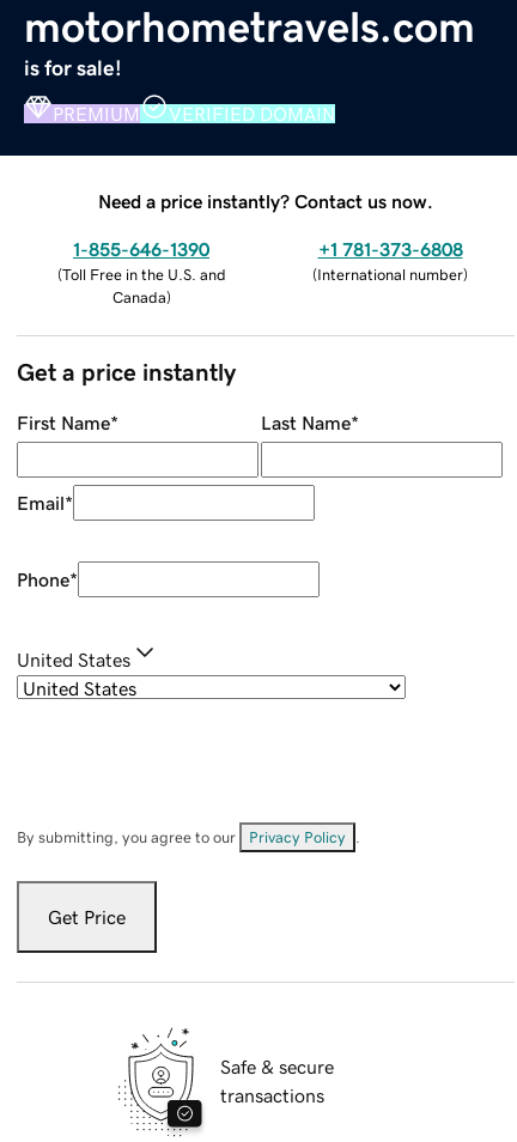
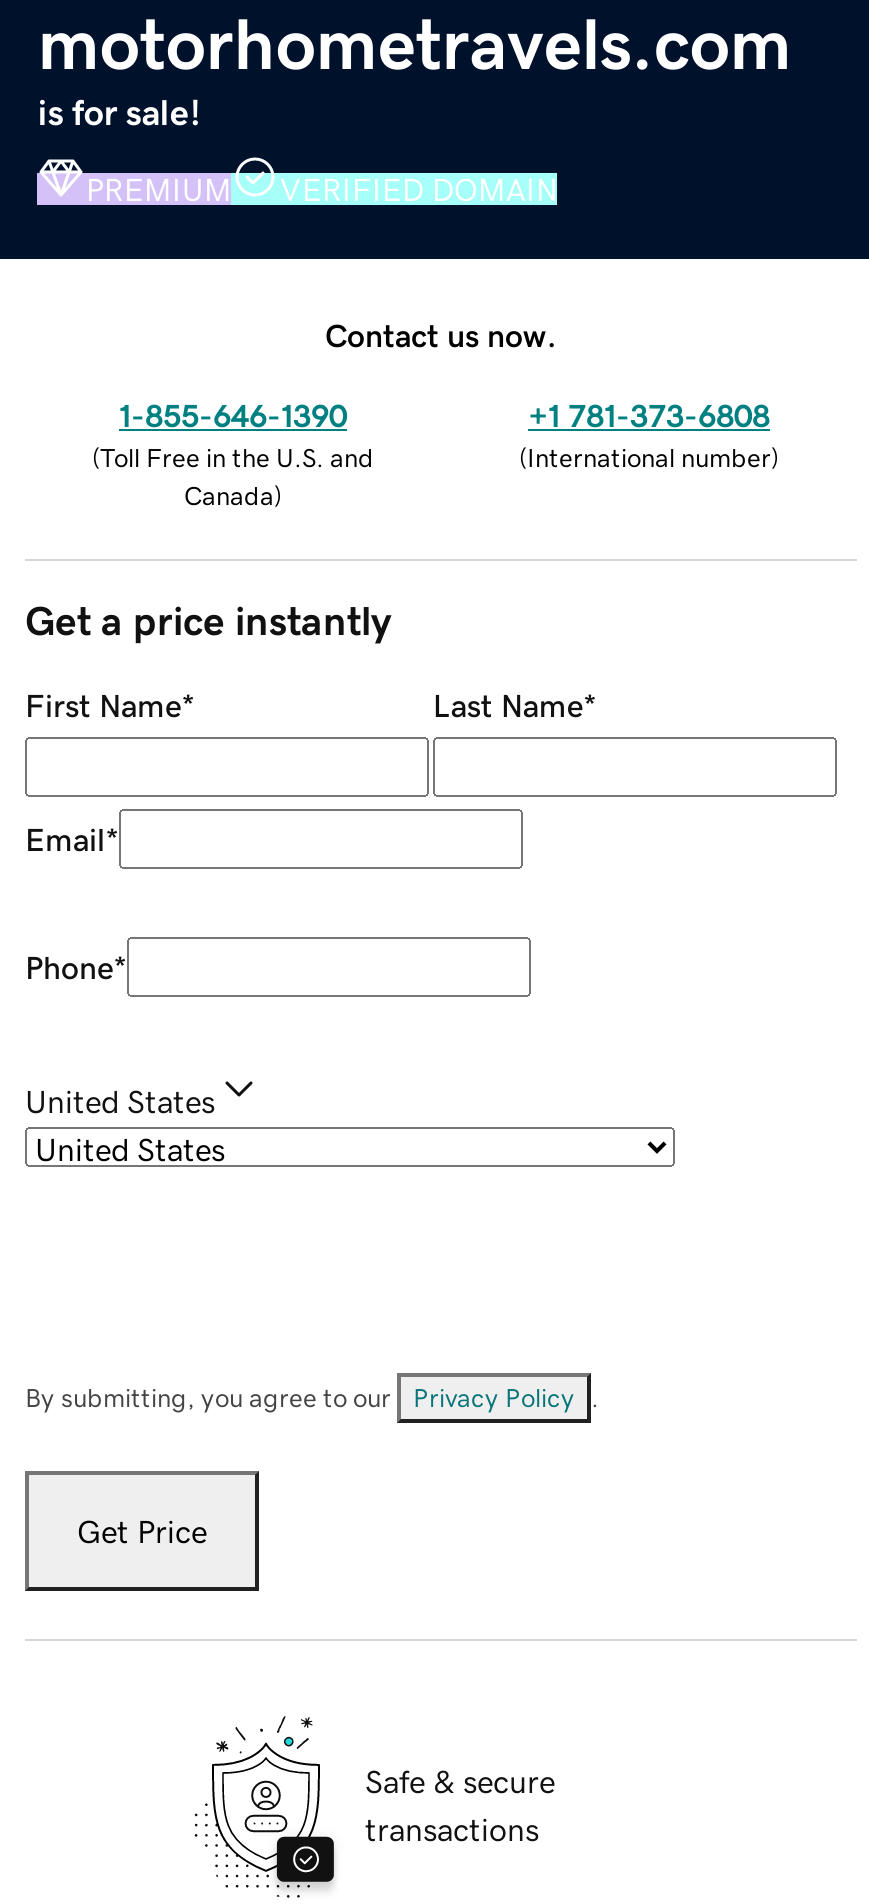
[98,191,433,210] Need a price instantly? Contact us now. -> [325,318,557,350] Contact us now.

